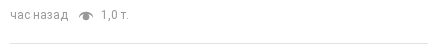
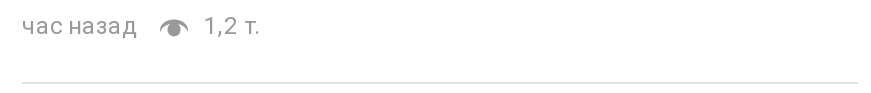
[101,8,129,22] 1,0 т. -> [204,13,260,41] 1,2 т.

